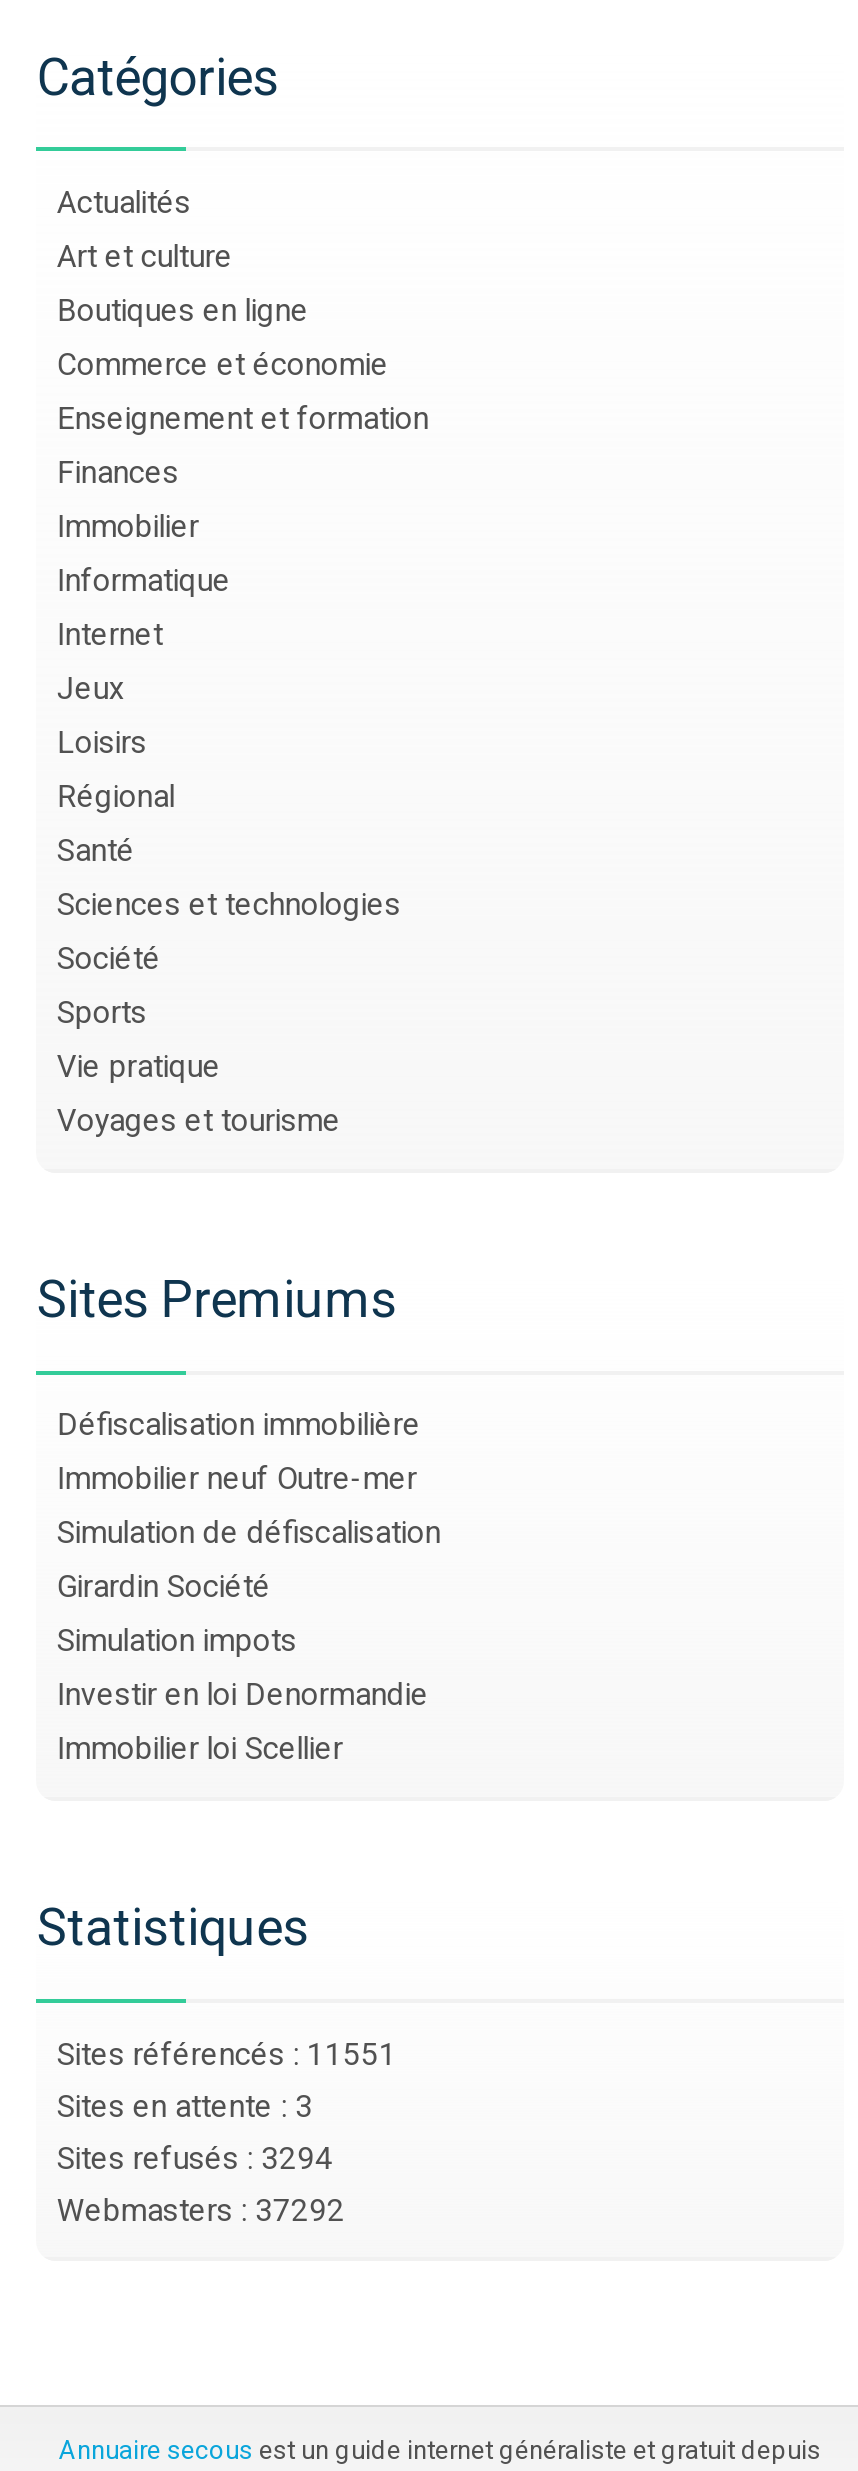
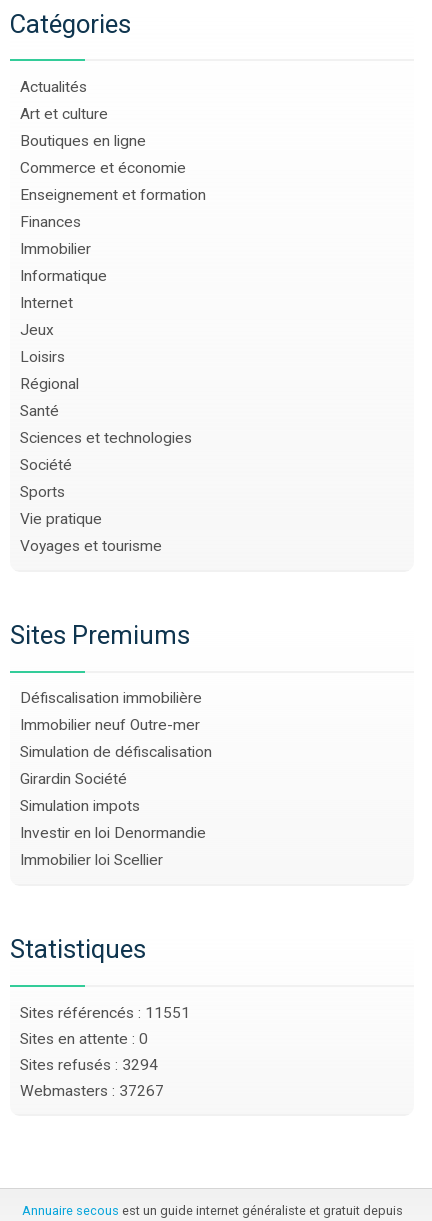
[57,2088,313,2124] Sites en attente : 3 -> [20,1030,148,1048] Sites en attente : 0
[57,2192,345,2228] Webmasters : 37292 -> [20,1082,164,1100] Webmasters : 37267

